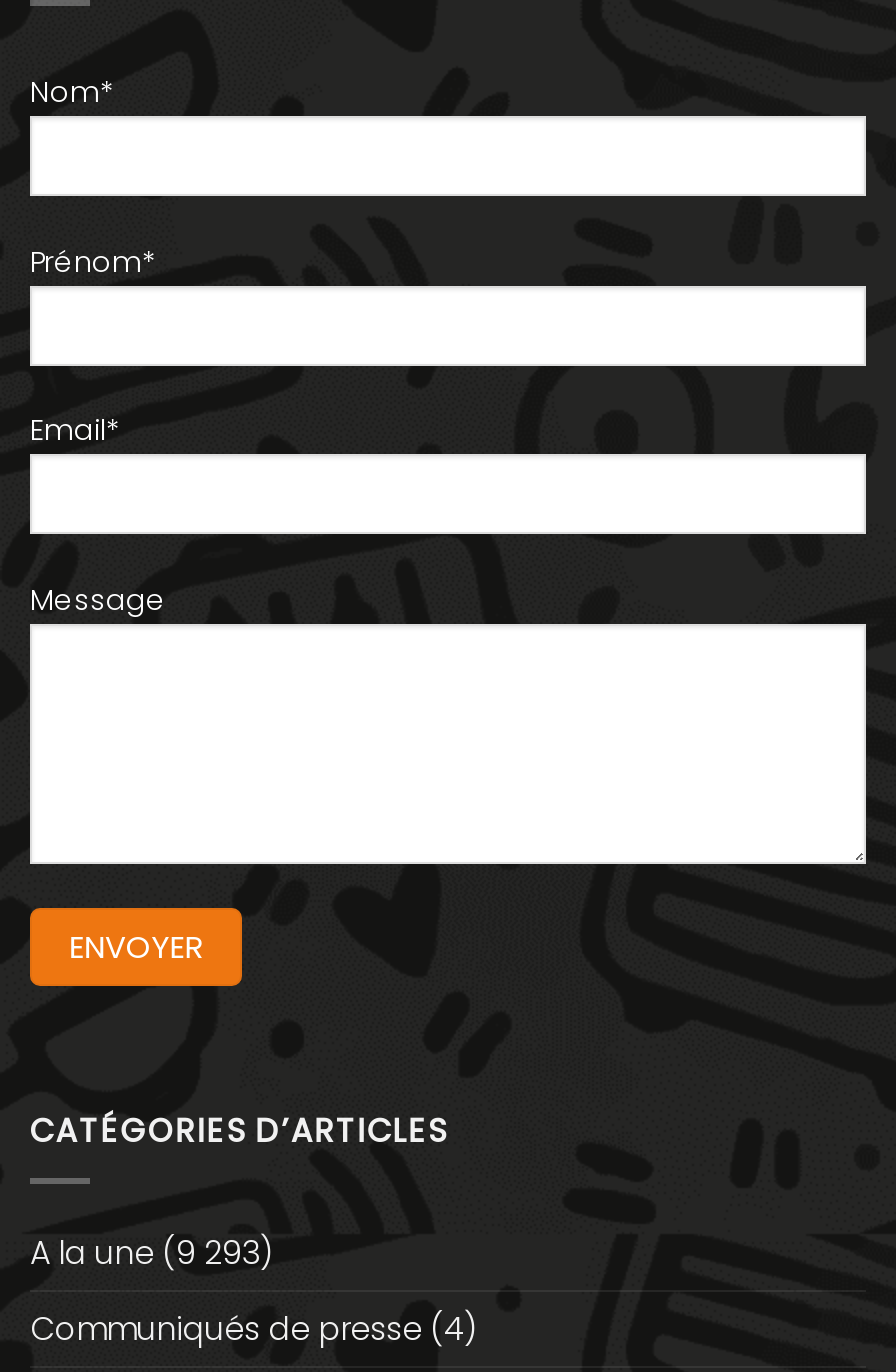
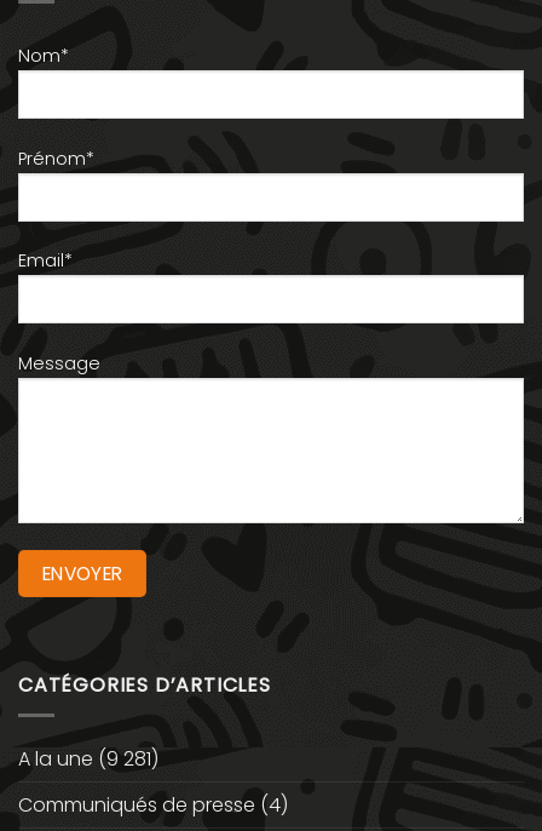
[30,1230,272,1276] A la une (9 293) -> [18,745,158,773] A la une (9 281)

